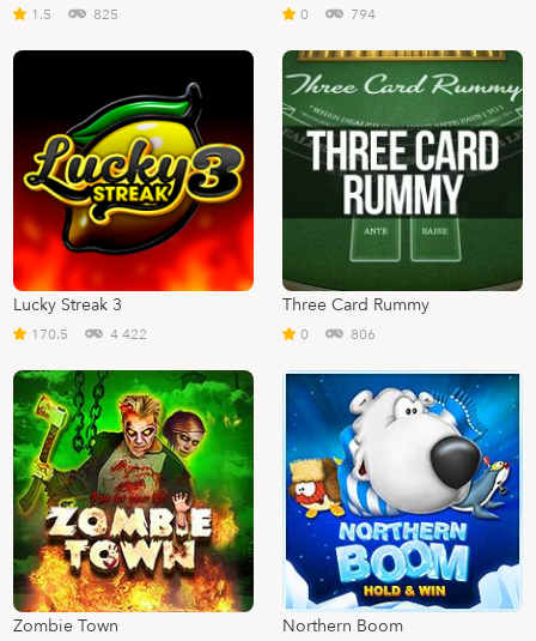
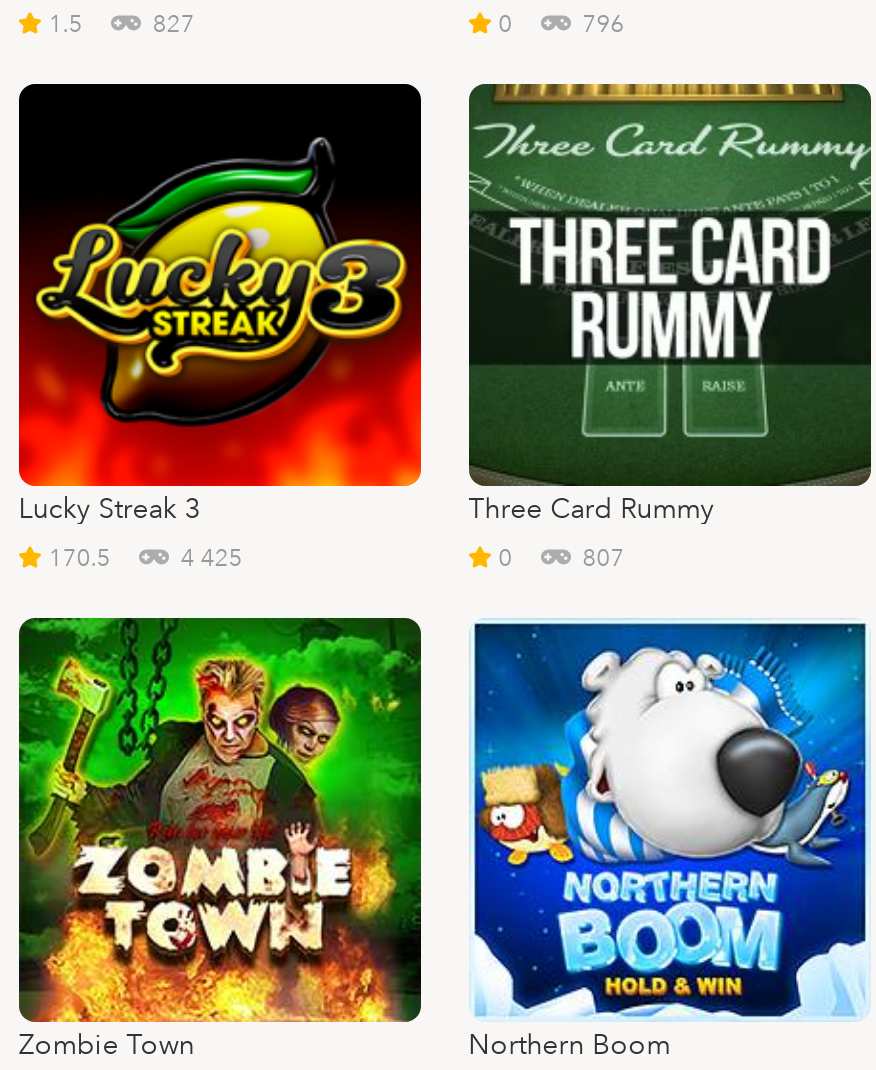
[93,5,118,24] 825 -> [153,8,195,40] 827
[350,5,375,24] 794 -> [582,8,624,40] 796
[110,325,147,344] 4 422 -> [181,543,243,575] 4 425
[350,325,375,344] 806 -> [582,543,624,575] 807

